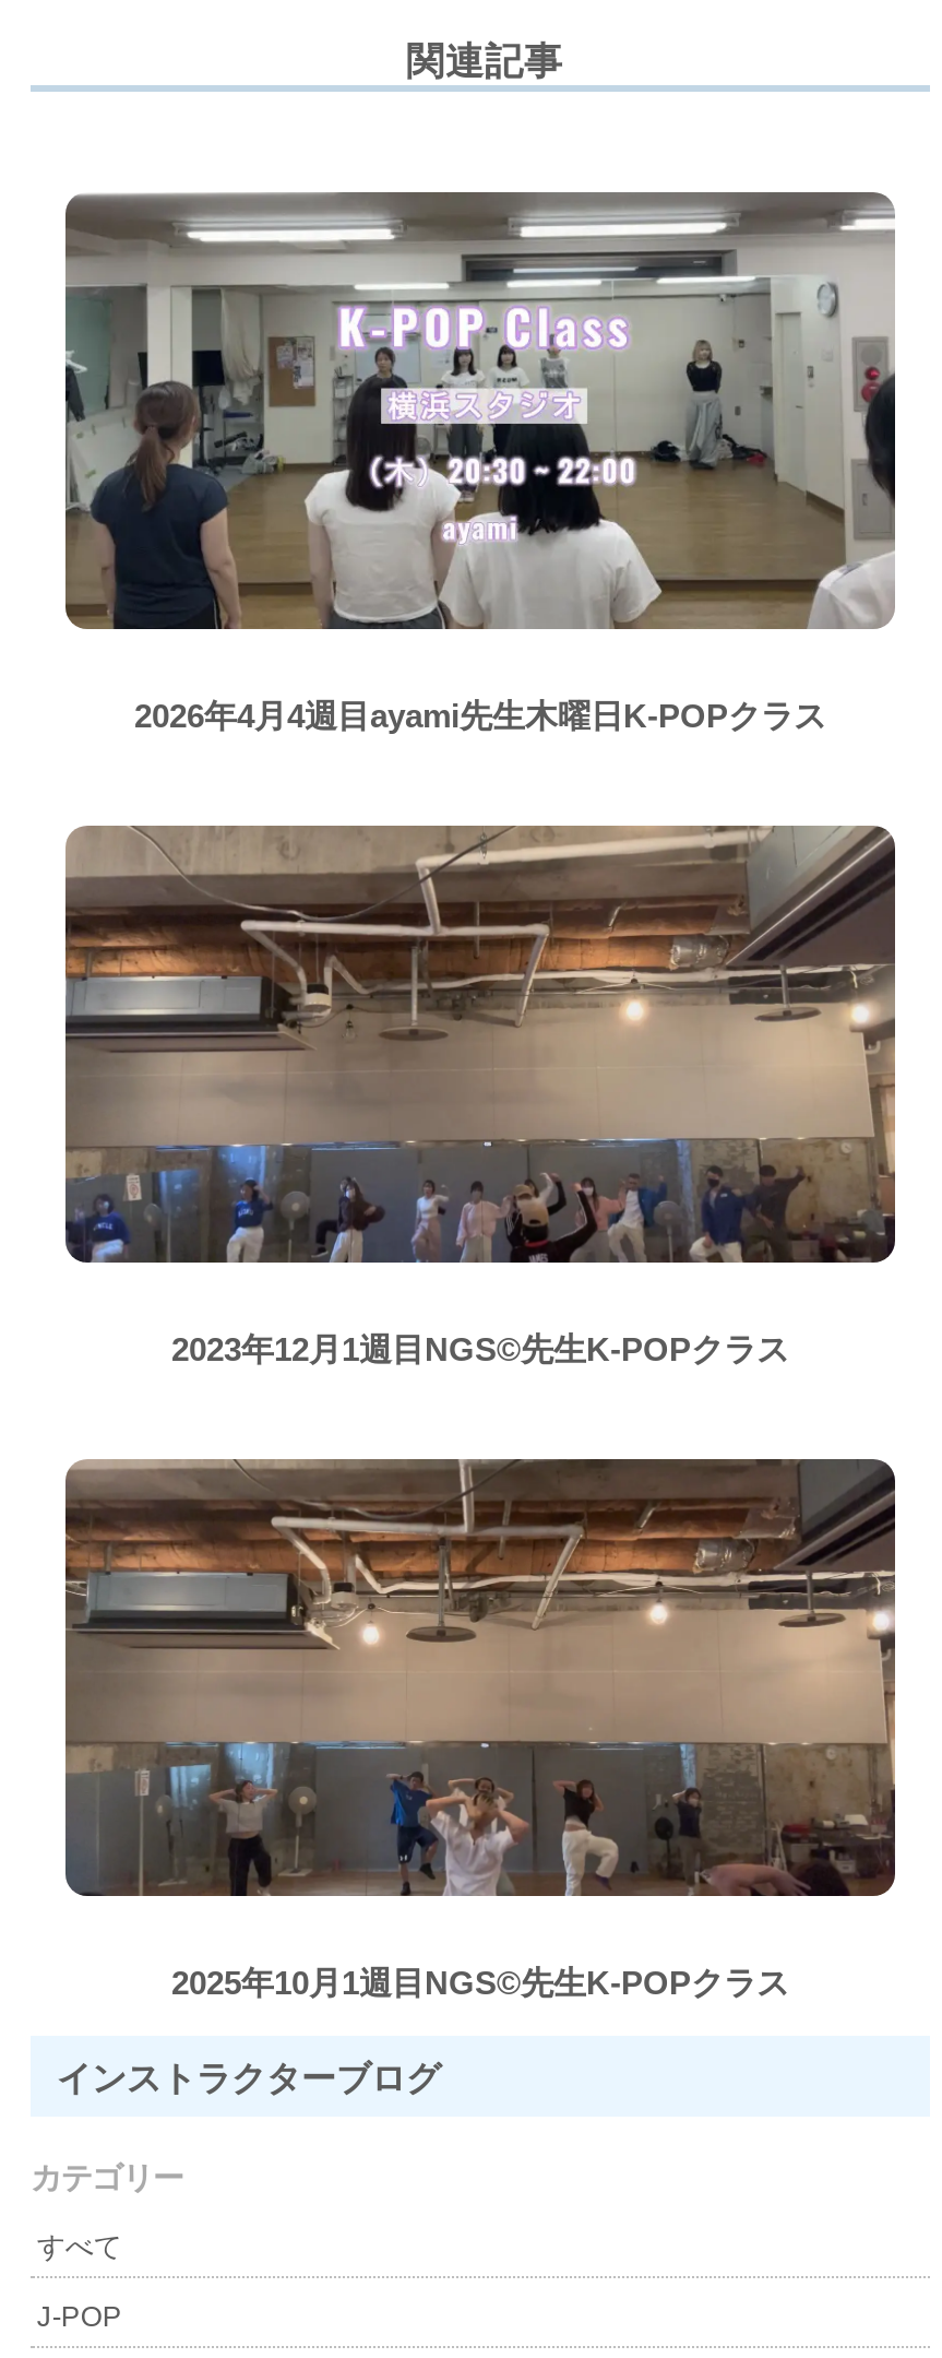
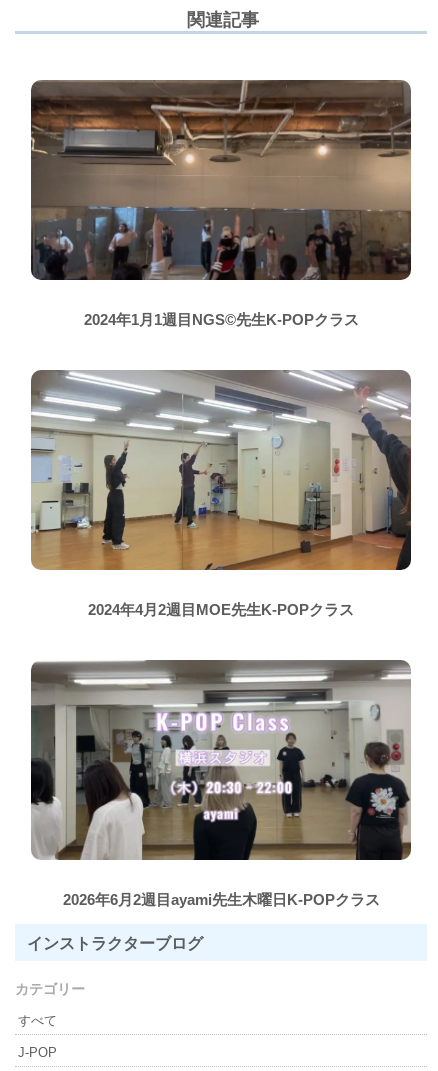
[65,192,897,734] [image] | 2026年4月4週目ayami先生木曜日K-POPクラス -> [31,80,412,328] [image] | 2024年1月1週目NGS©先生K-POPクラス
[63,823,897,1367] [image] | 2023年12月1週目NGS©先生K-POPクラス -> [30,370,412,618] [image] | 2024年4月2週目MOE先生K-POPクラス
[63,1459,897,2001] [image] | 2025年10月1週目NGS©先生K-POPクラス -> [30,660,411,908] [image] | 2026年6月2週目ayami先生木曜日K-POPクラス

